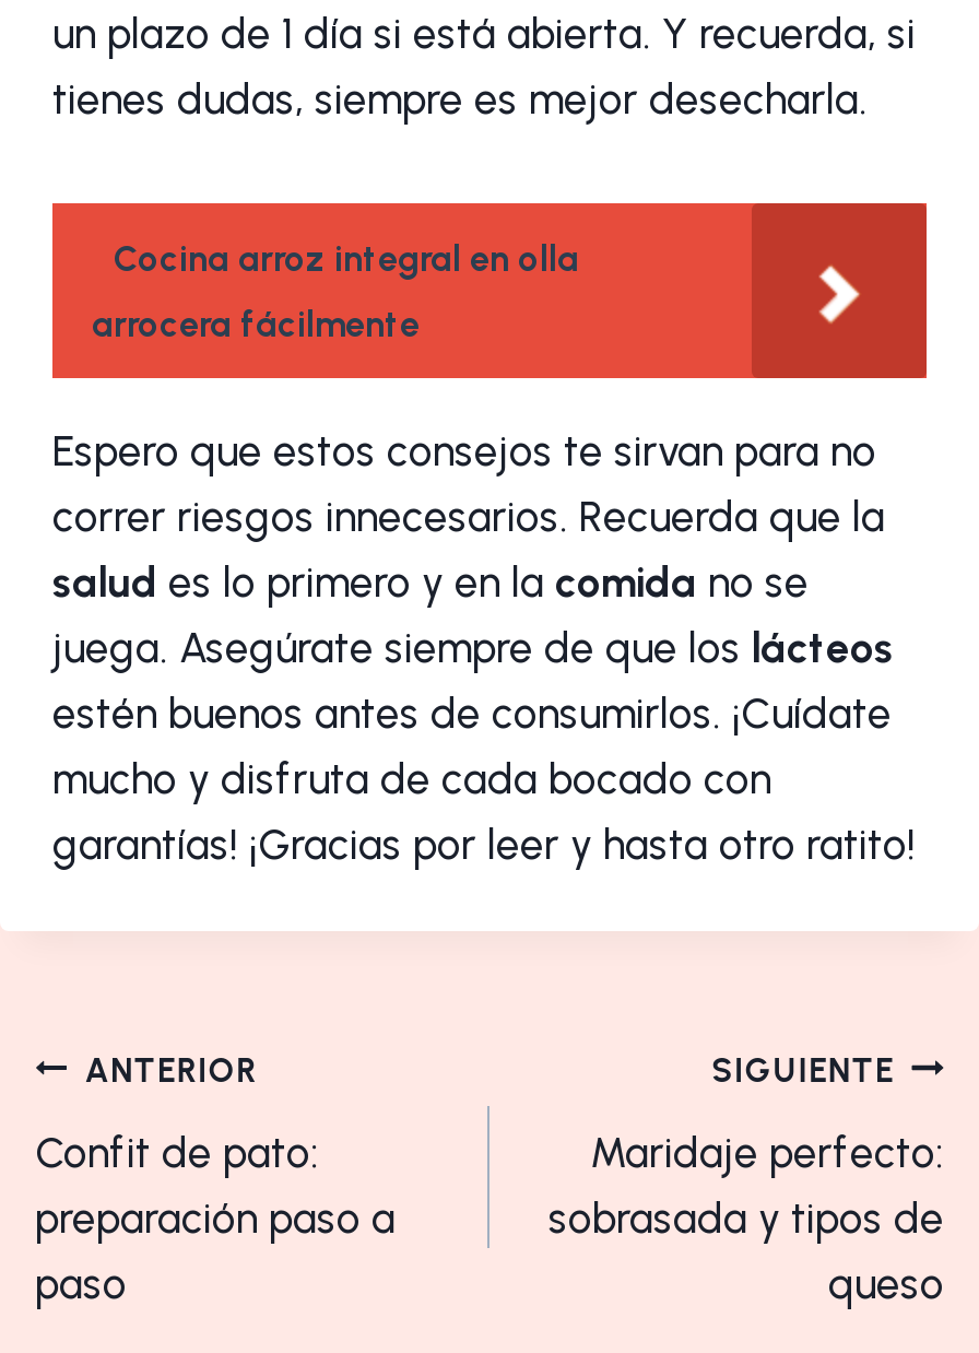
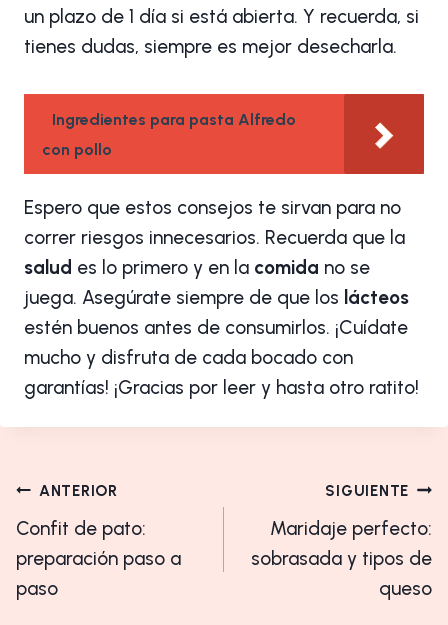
[114,239,579,280] Cocina arroz integral en olla -> [52,110,296,129] Ingredientes para pasta Alfredo
[92,304,420,346] arrocera fácilmente -> [42,140,112,159] con pollo

